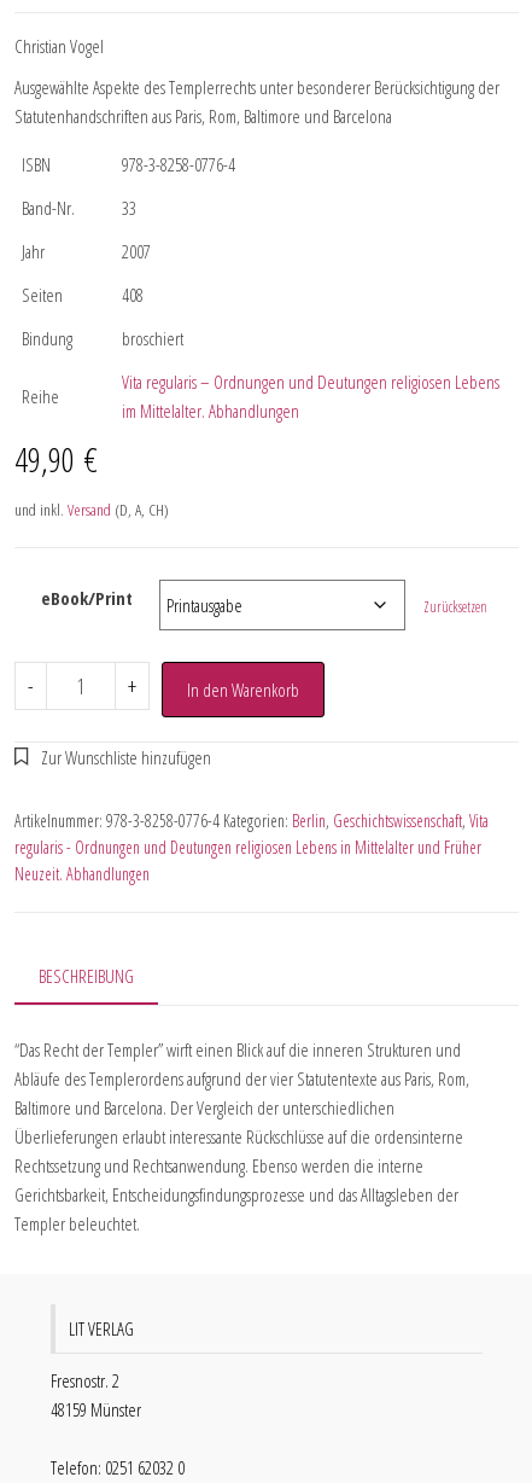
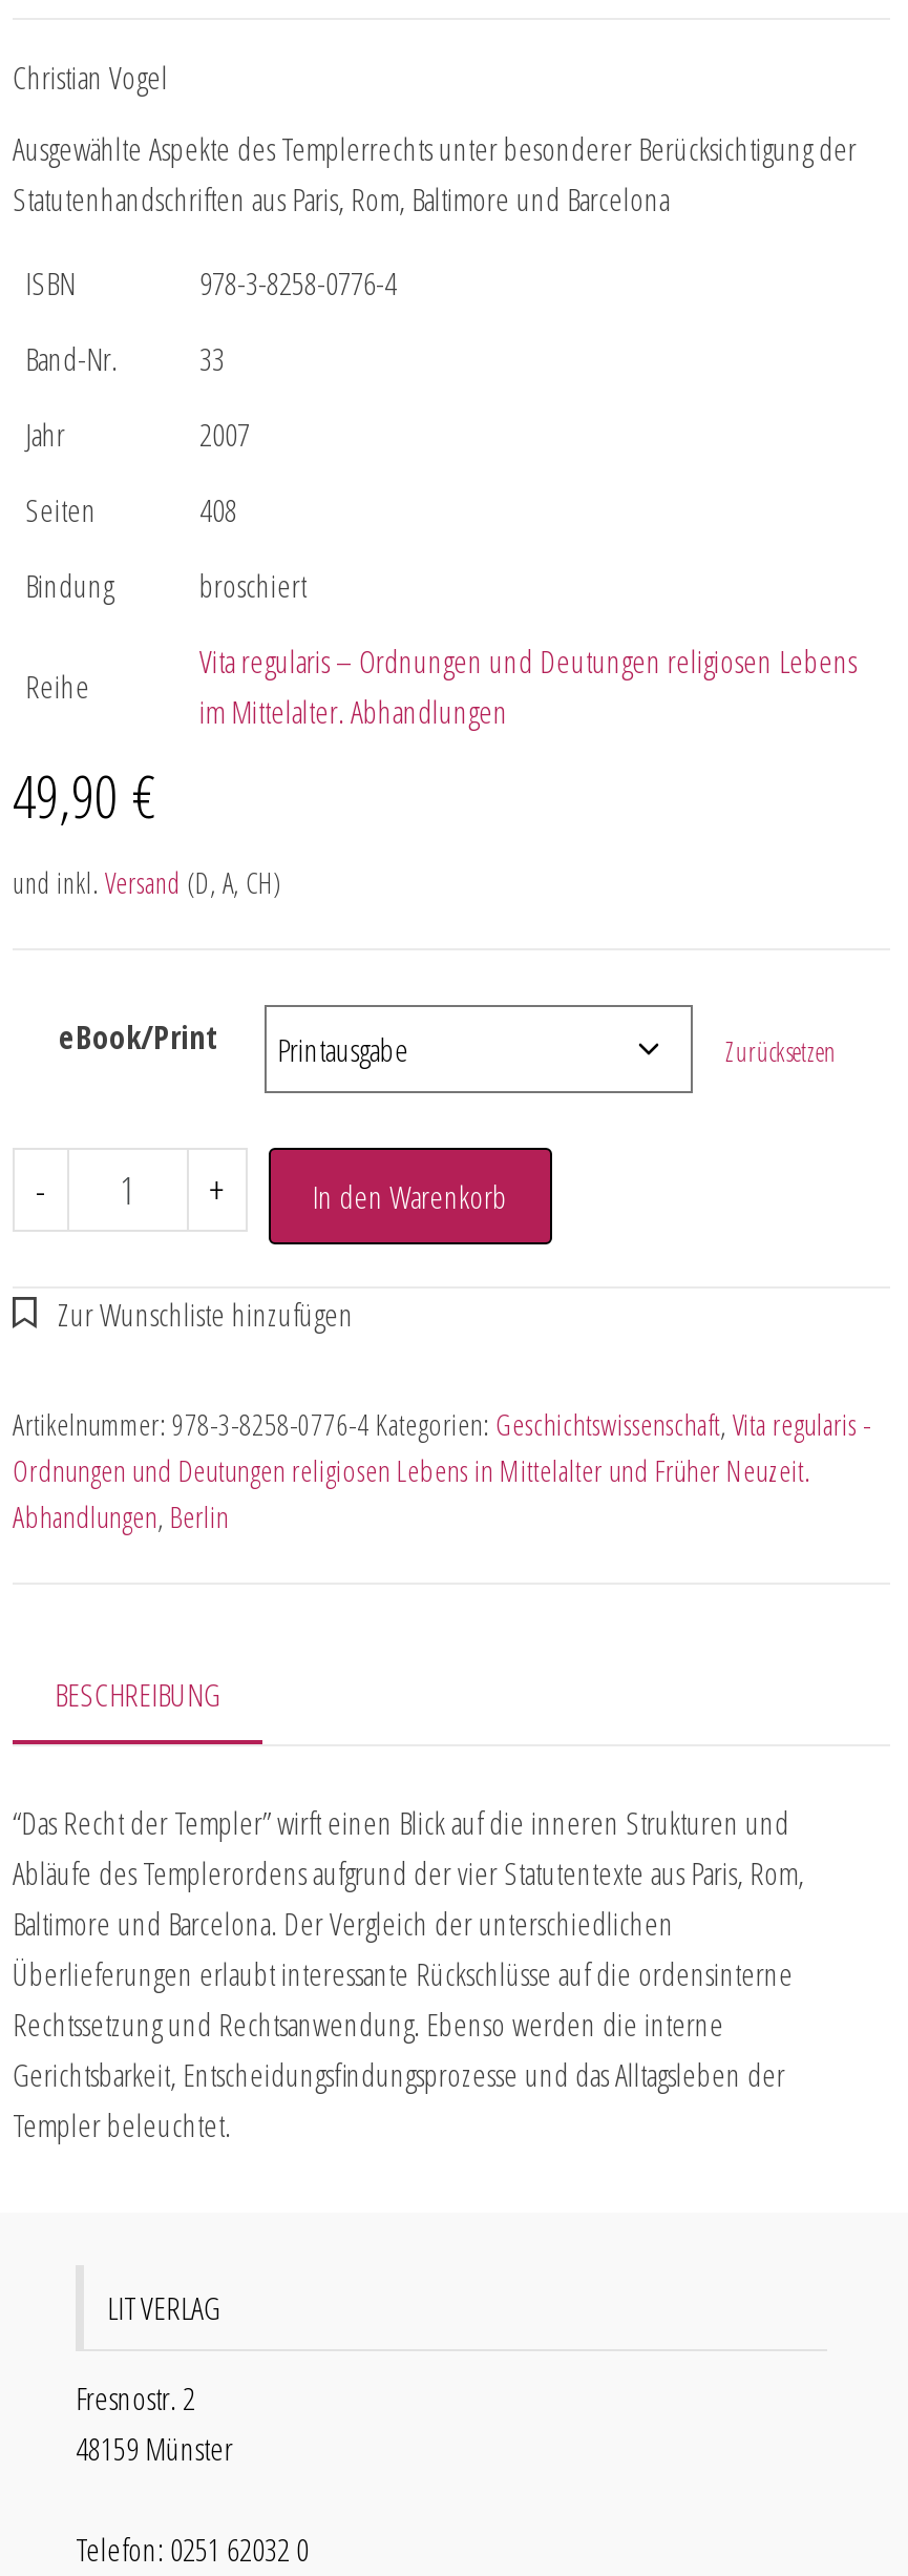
[14,809,489,885] Artikelnummer: 978-3-8258-0776-4 Kategorien: Berlin, Geschichtswissenschaft, Vita | regularis - Ordnungen und Deutungen religiosen Lebens in Mittelalter und Früher | Neuzeit. Abhandlungen -> [13,1404,871,1536] Artikelnummer: 978-3-8258-0776-4 Kategorien: Geschichtswissenschaft, Vita regularis - | Ordnungen und Deutungen religiosen Lebens in Mittelalter und Früher Neuzeit. | Abhandlungen, Berlin

